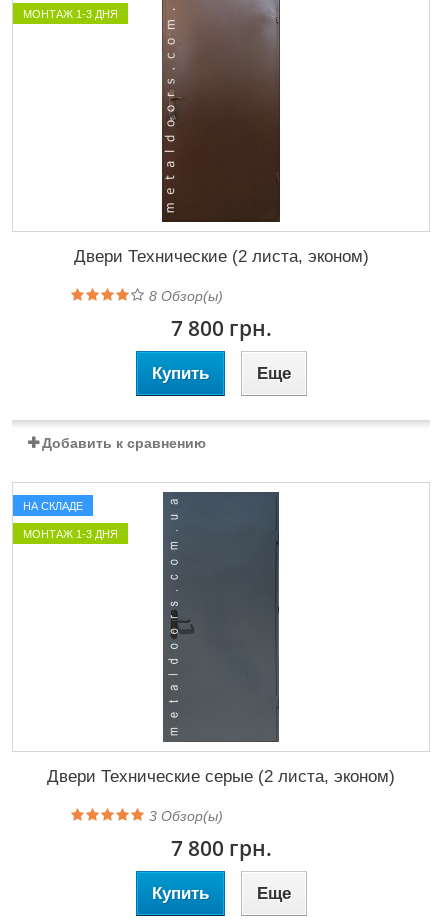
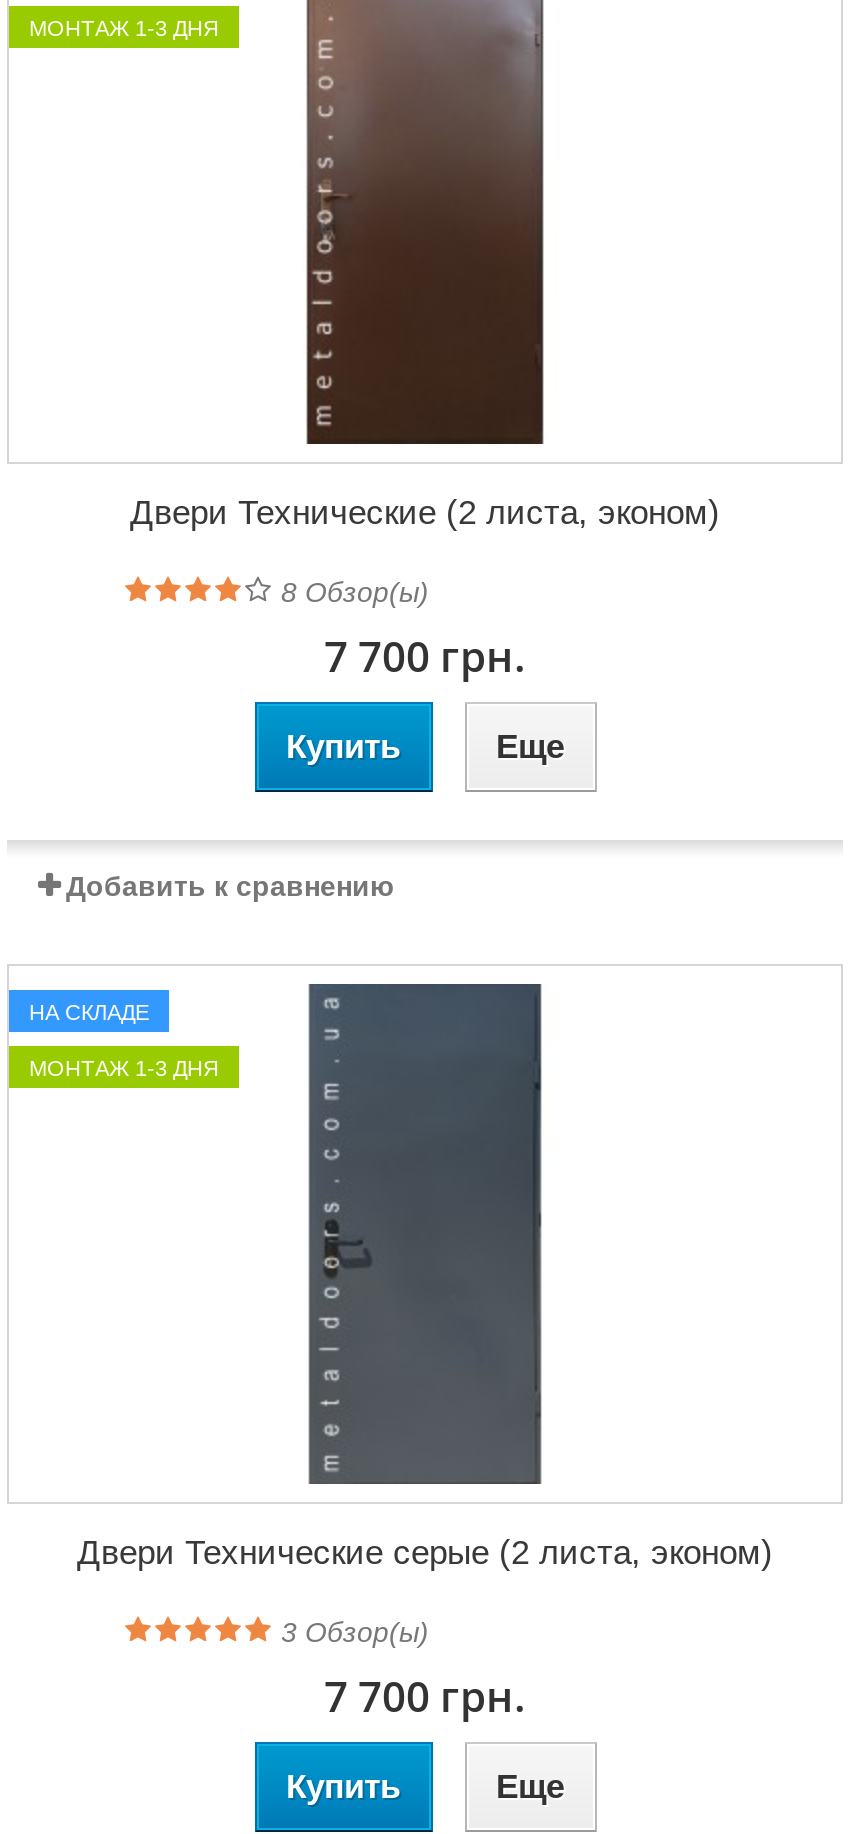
[170,314,271,342] 7 800 грн. -> [324,628,526,684] 7 700 грн.
[170,834,271,862] 7 800 грн. -> [324,1668,526,1724] 7 700 грн.

